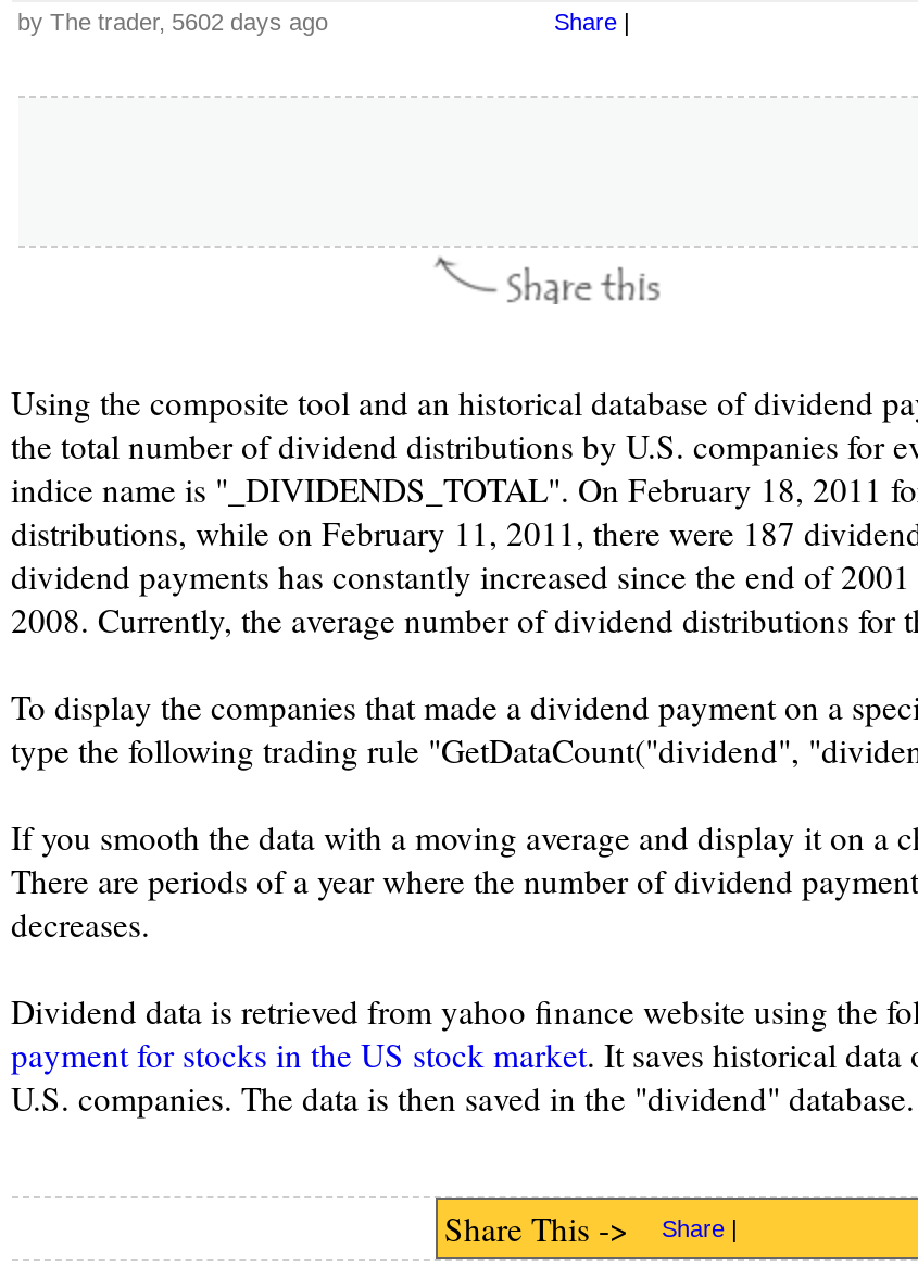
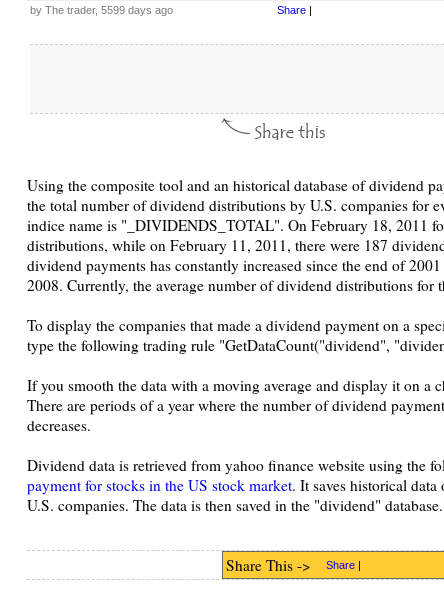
[17,9,328,35] by The trader, 5602 days ago -> [29,4,172,16] by The trader, 5599 days ago

